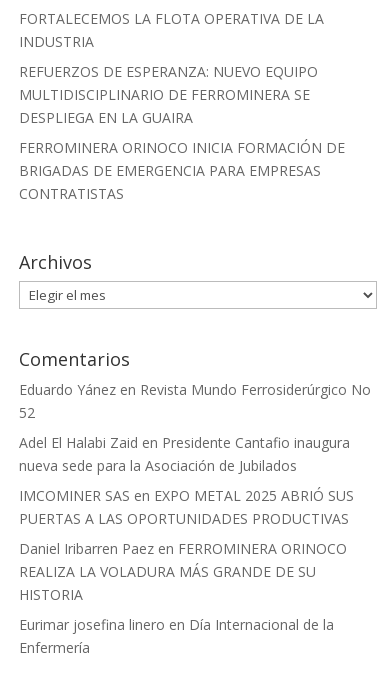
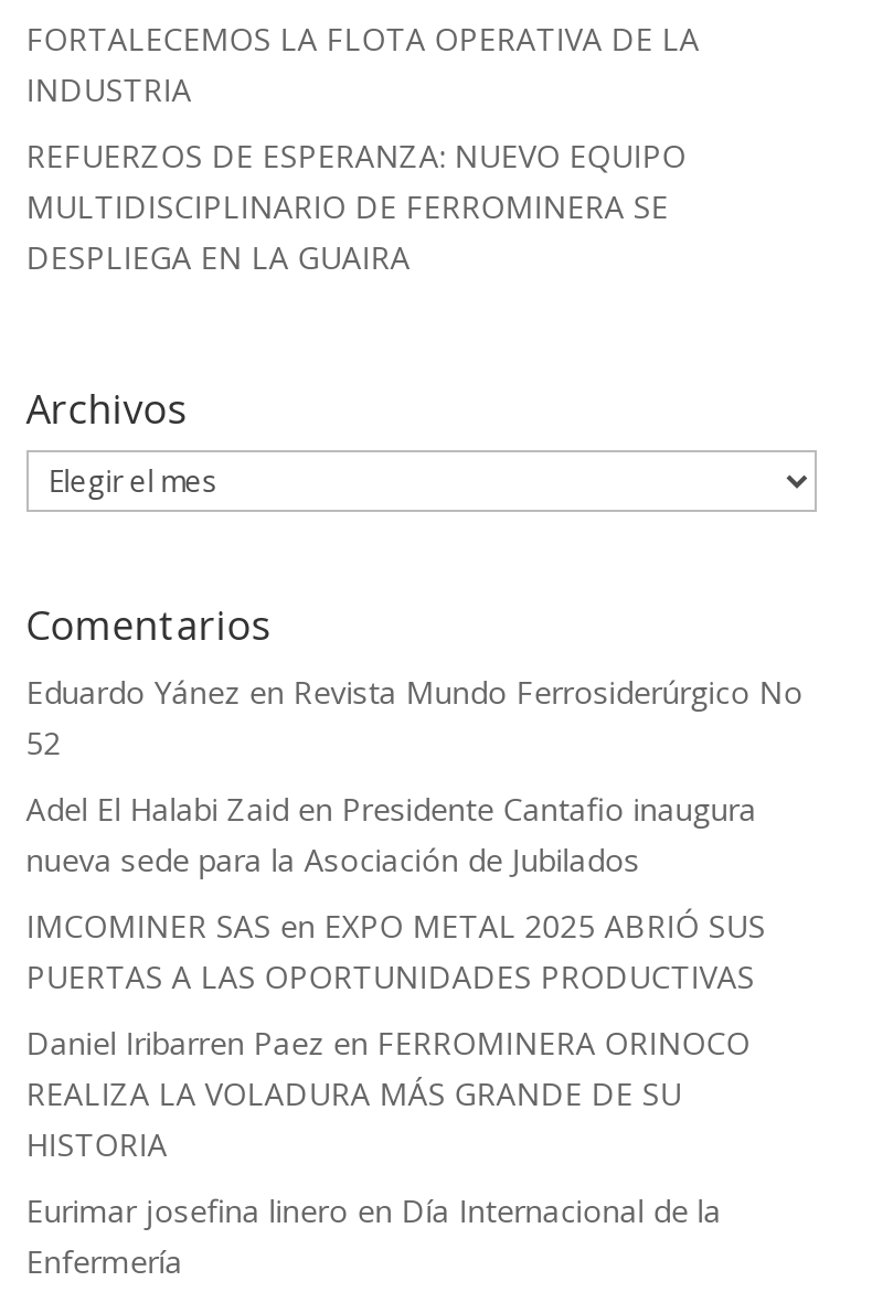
[19,138,345,203] FERROMINERA ORINOCO INICIA FORMACIÓN DE | BRIGADAS DE EMERGENCIA PARA EMPRESAS | CONTRATISTAS -> none

